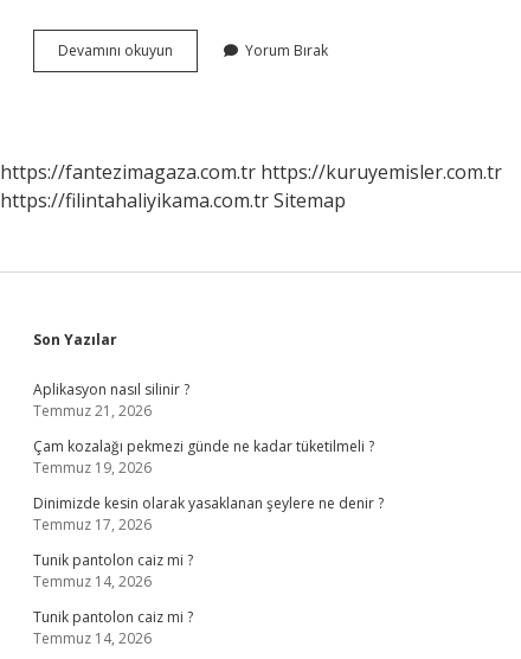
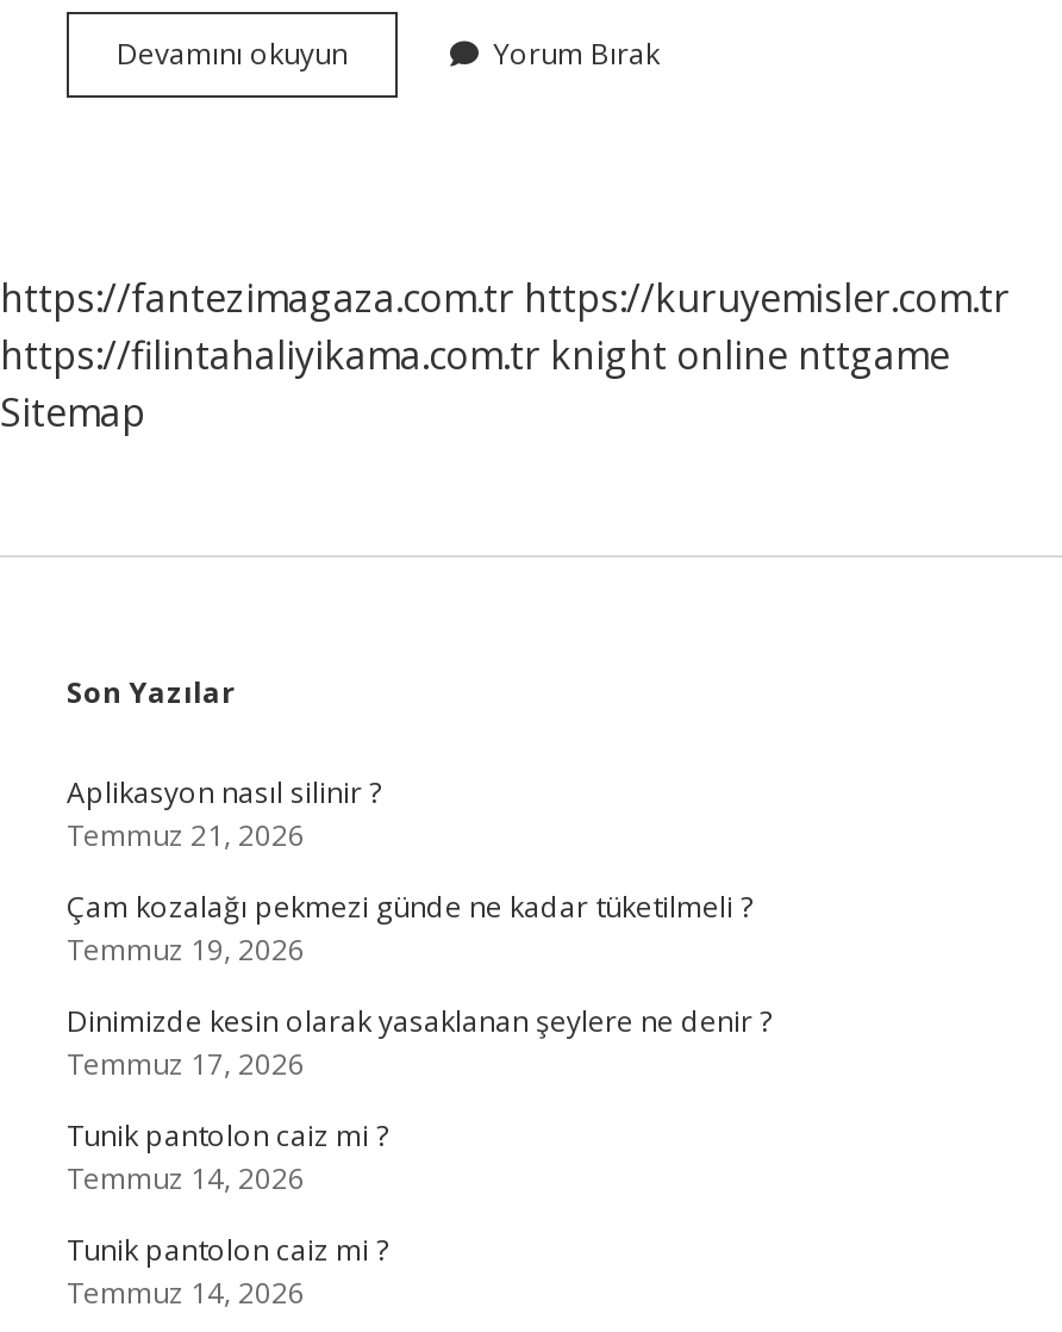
[0,187,346,213] https://filintahaliyikama.com.tr Sitemap -> [0,329,950,438] https://filintahaliyikama.com.tr knight online nttgame | Sitemap

